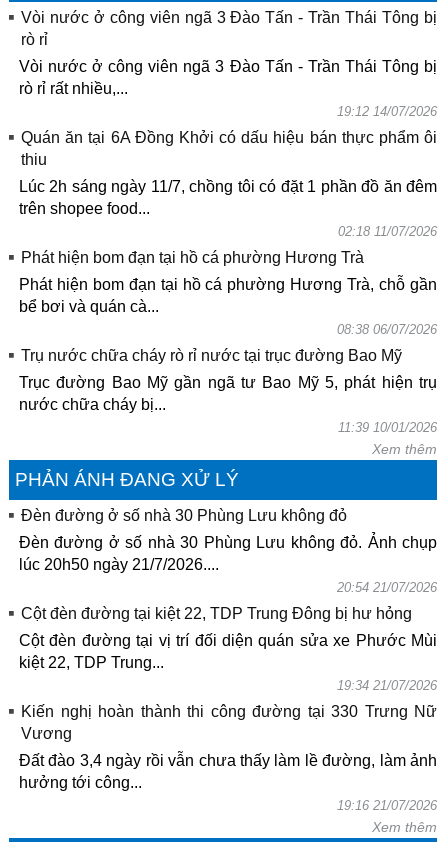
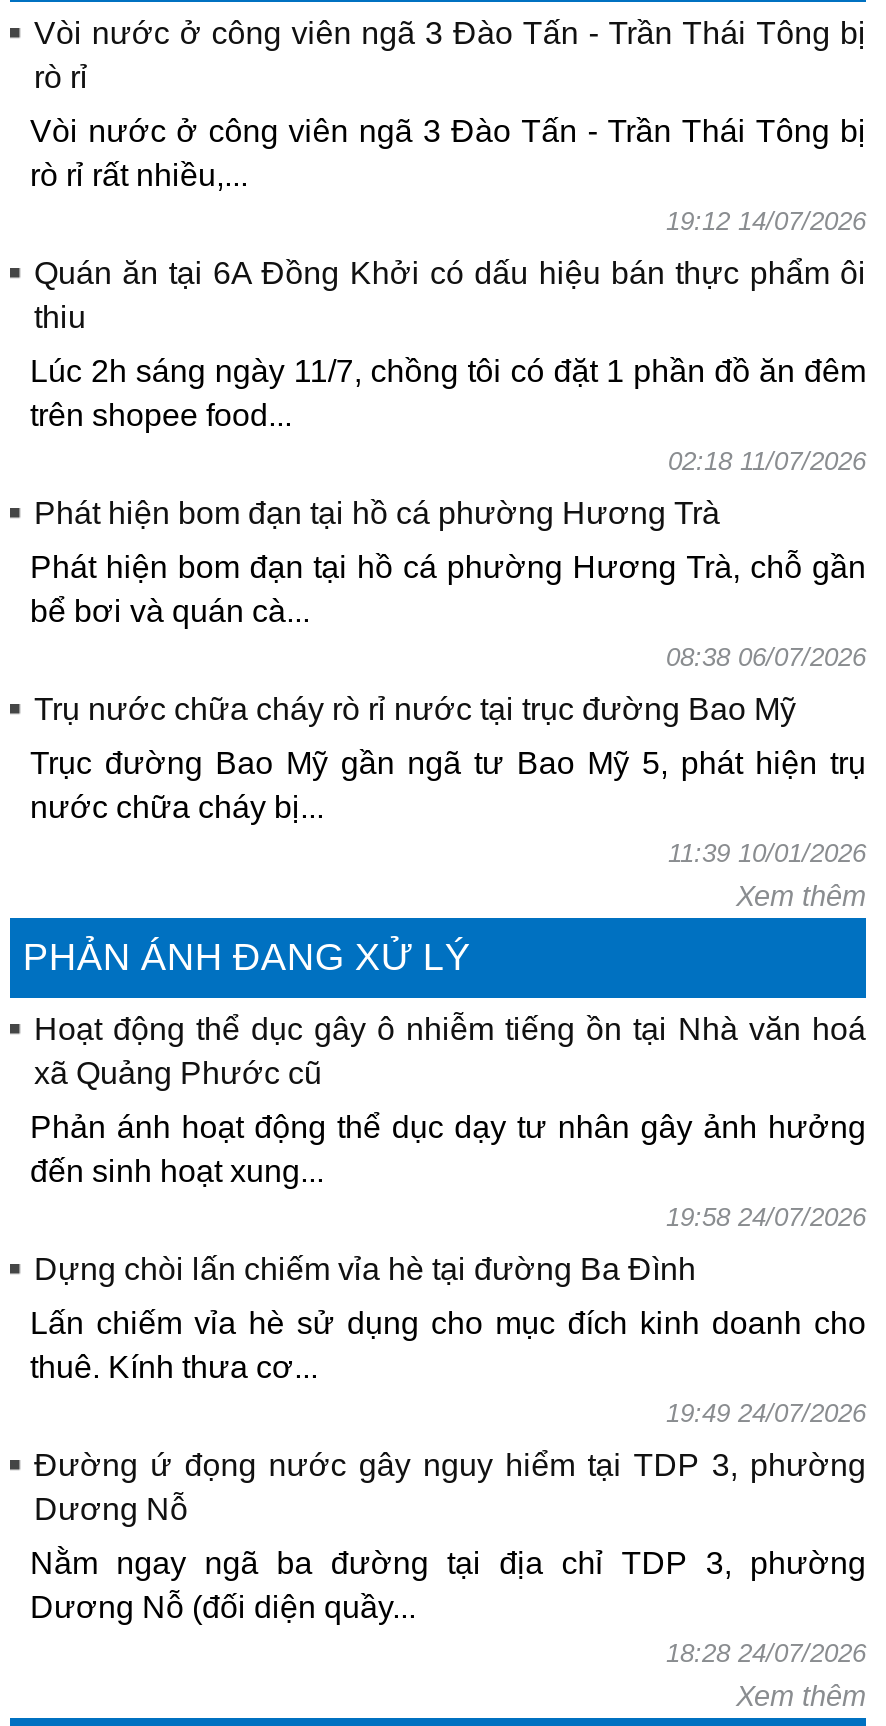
[21,507,347,524] Đèn đường ở số nhà 30 Phùng Lưu không đỏ -> [34,1011,866,1089] Hoạt động thể dục gây ô nhiễm tiếng ồn tại Nhà văn hoá | xã Quảng Phước cũ
[19,534,437,595] Đèn đường ở số nhà 30 Phùng Lưu không đỏ. Ảnh chụp | lúc 20h50 ngày 21/7/2026.... | 20:54 21/07/2026 -> [30,1109,866,1231] Phản ánh hoạt động thể dục dạy tư nhân gây ảnh hưởng | đến sinh hoạt xung... | 19:58 24/07/2026
[21,605,412,622] Cột đèn đường tại kiệt 22, TDP Trung Đông bị hư hỏng -> [34,1251,696,1285] Dựng chòi lấn chiếm vỉa hè tại đường Ba Đình
[19,632,437,693] Cột đèn đường tại vị trí đối diện quán sửa xe Phước Mùi | kiệt 22, TDP Trung... | 19:34 21/07/2026 -> [30,1305,866,1427] Lấn chiếm vỉa hè sử dụng cho mục đích kinh doanh cho | thuê. Kính thưa cơ... | 19:49 24/07/2026
[21,703,437,742] Kiến nghị hoàn thành thi công đường tại 330 Trưng Nữ | Vương -> [34,1447,866,1525] Đường ứ đọng nước gây nguy hiểm tại TDP 3, phường | Dương Nỗ
[19,752,437,813] Đất đào 3,4 ngày rồi vẫn chưa thấy làm lề đường, làm ảnh | hưởng tới công... | 19:16 21/07/2026 -> [30,1545,866,1667] Nằm ngay ngã ba đường tại địa chỉ TDP 3, phường | Dương Nỗ (đối diện quầy... | 18:28 24/07/2026

